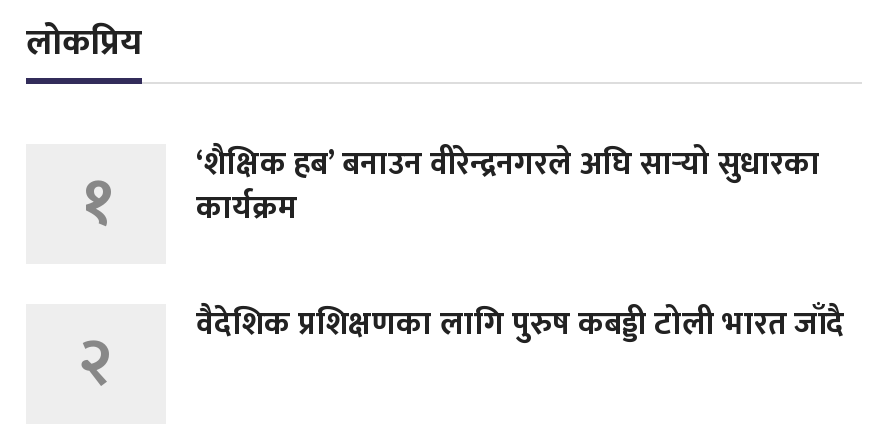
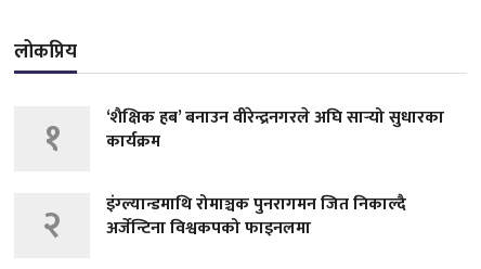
[196,297,844,351] वैदेशिक प्रशिक्षणका लागि पुरुष कबड्डी टोली भारत जाँदै -> [106,190,406,243] इंग्ल्यान्डमाथि रोमाञ्चक पुनरागमन जित निकाल्दै | अर्जेन्टिना विश्वकपको फाइनलमा

